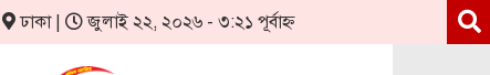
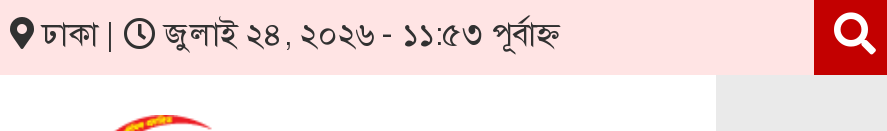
[83,11,295,33] জুলাই ২২, ২০২৬ - ৩:২১ পূর্বাহ্ন -> [156,15,560,55] জুলাই ২৪, ২০২৬ - ১১:৫৩ পূর্বাহ্ন

